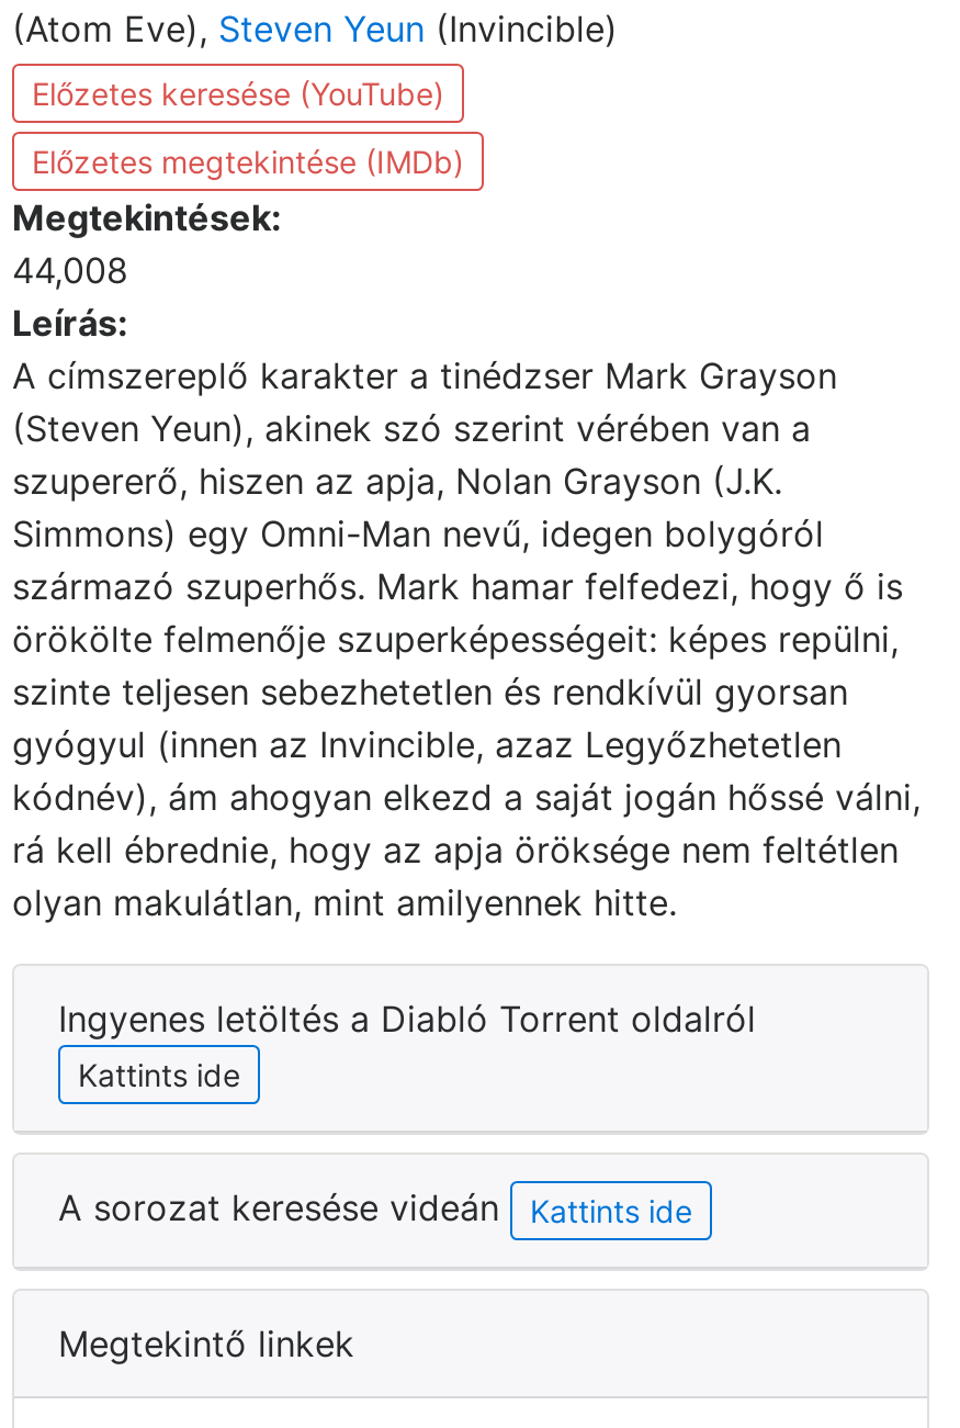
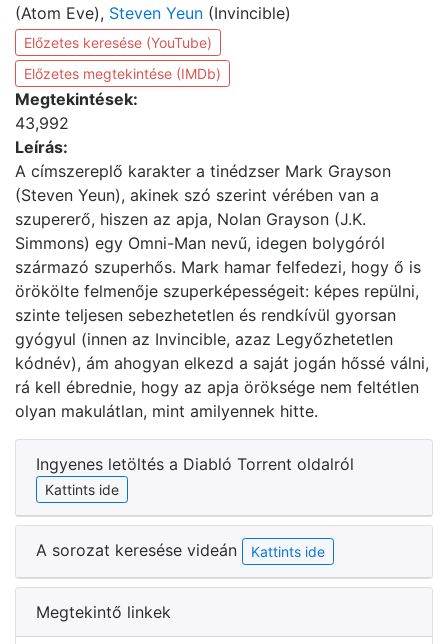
[12,248,128,292] 44,008 -> [15,113,69,133] 43,992

